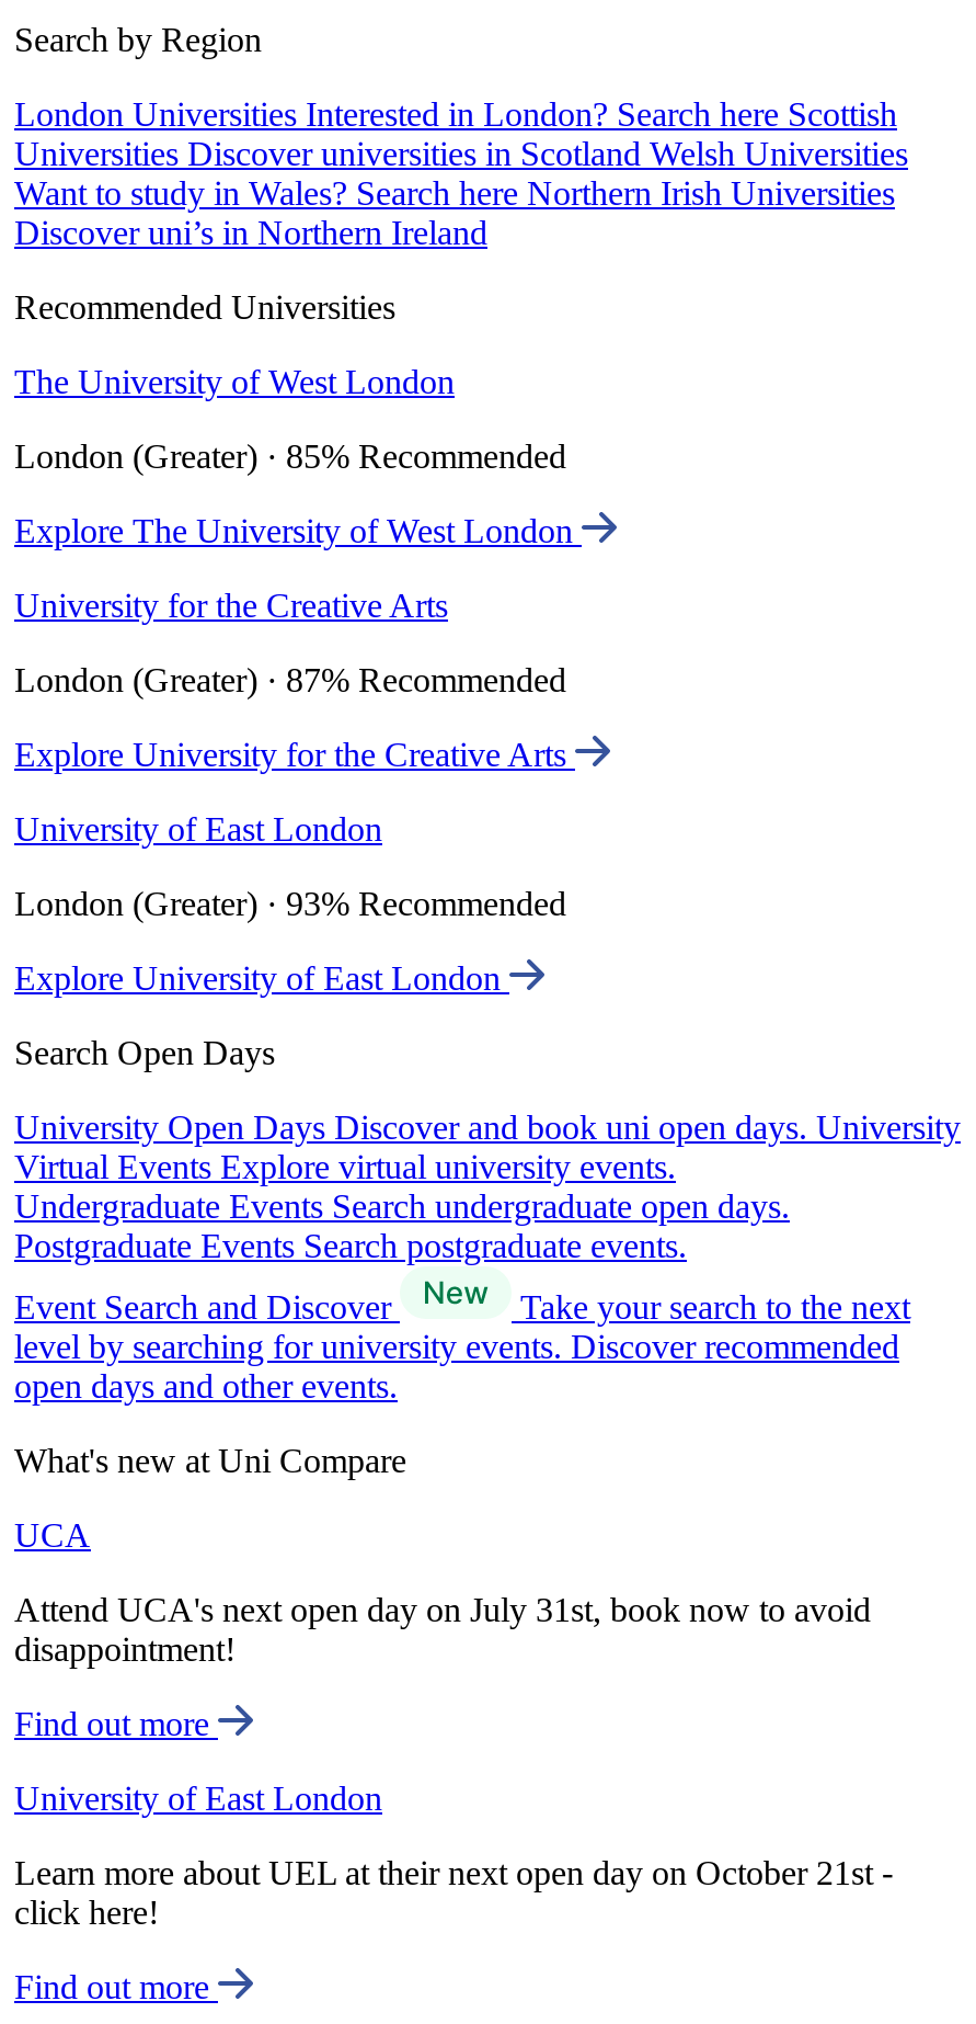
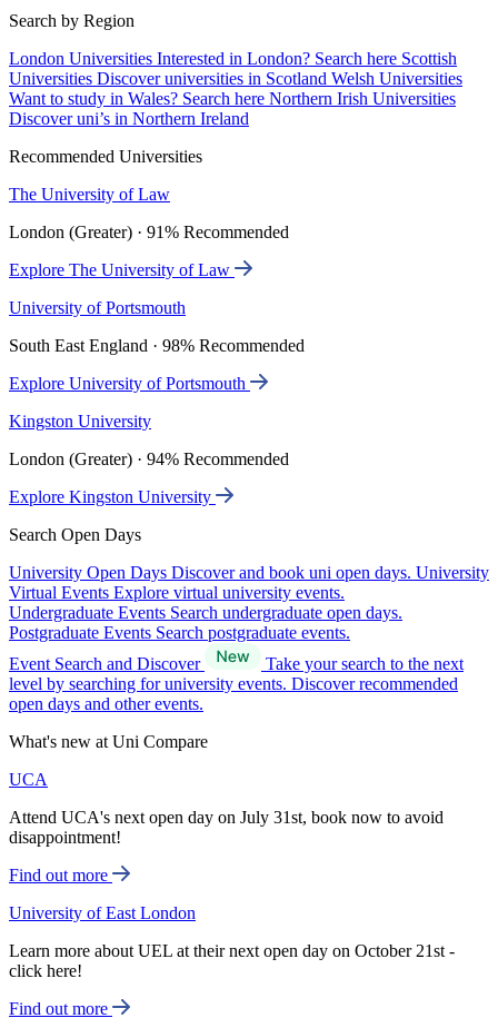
[14,363,455,400] The University of West London -> [9,185,170,204] The University of Law
[14,438,566,475] London (Greater) · 85% Recommended -> [9,223,289,242] London (Greater) · 91% Recommended
[14,512,582,550] Explore The University of West London -> [9,260,235,279] Explore The University of Law
[14,587,448,624] University for the Creative Arts -> [9,298,186,317] University of Portsmouth
[14,661,566,699] London (Greater) · 87% Recommended -> [9,336,305,355] South East England · 98% Recommended
[14,736,575,773] Explore University for the Creative Arts -> [9,374,250,393] Explore University of Portsmouth
[14,810,382,848] University of East London -> [9,412,151,431] Kingston University
[14,885,566,922] London (Greater) · 93% Recommended -> [9,450,289,468] London (Greater) · 94% Recommended
[14,960,509,997] Explore University of East London -> [9,487,216,506] Explore Kingston University

